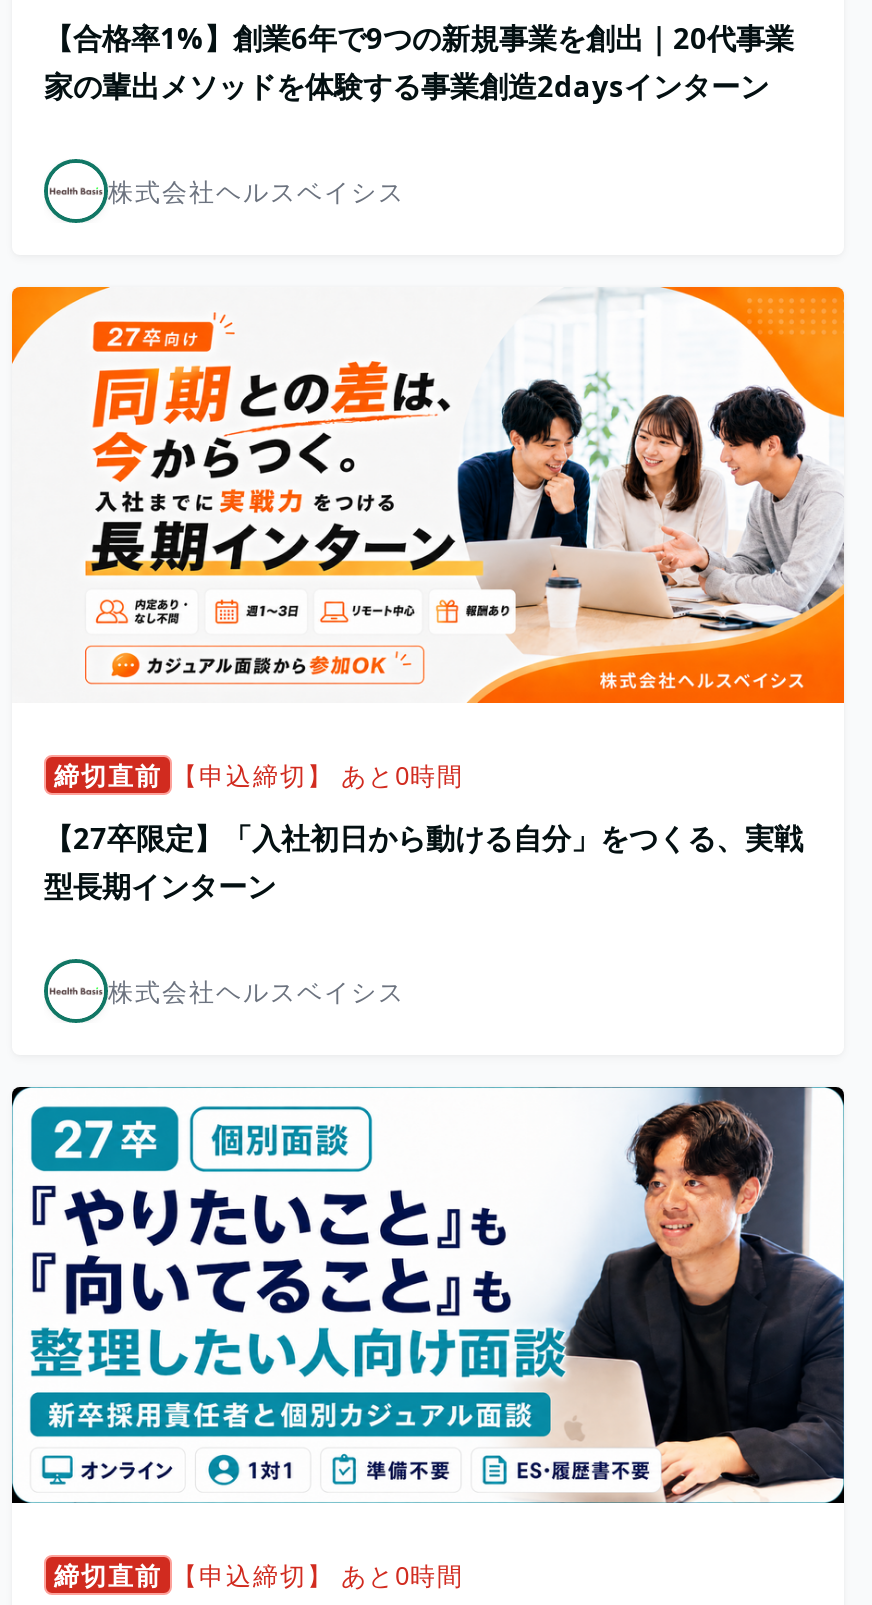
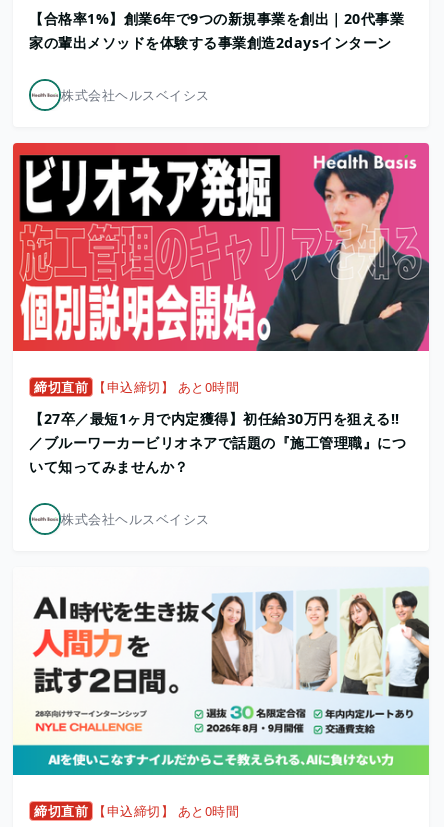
[12,285,846,705] [image] -> [12,142,430,352] [image]
[44,819,803,905] 【27卒限定】「入社初日から動ける自分」をつくる、実戦 | 型長期インターン -> [29,409,406,476] 【27卒／最短1ヶ月で内定獲得】初任給30万円を狙える!! | ／ブルーワーカービリオネアで話題の『施工管理職』につ | いて知ってみませんか？
[10,1085,846,1505] [image] -> [12,567,430,776] [image]

